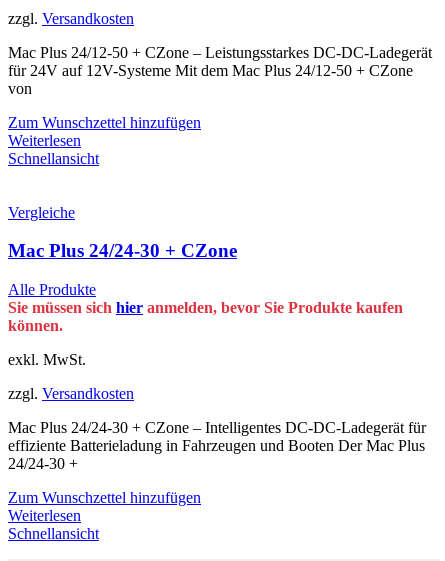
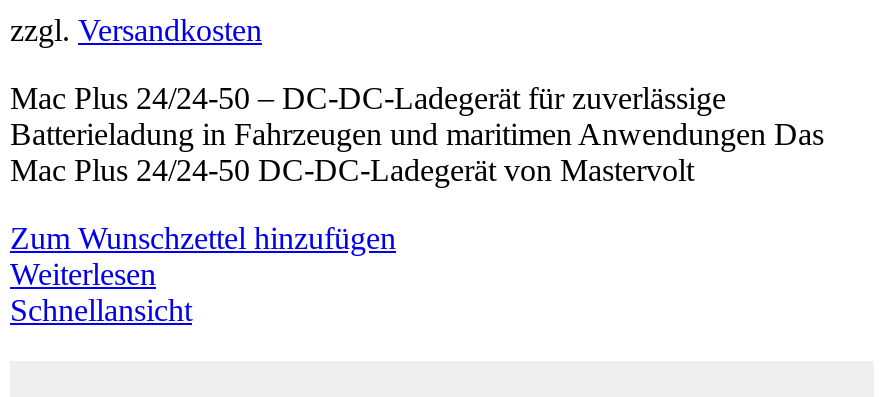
[8,44,432,472] Mac Plus 24/12-50 + CZone – Leistungsstarkes DC-DC-Ladegerät | für 24V auf 12V-Systeme Mit dem Mac Plus 24/12-50 + CZone | von | Zum Wunschzettel hinzufügen | Weiterlesen | Schnellansicht | Vergleiche | Mac Plus 24/24-30 + CZone | Alle Produkte | Sie müssen sich hier anmelden, bevor Sie Produkte kaufen | können. | exkl. MwSt. | zzgl. Versandkosten | Mac Plus 24/24-30 + CZone – Intelligentes DC-DC-Ladegerät für | effiziente Batterieladung in Fahrzeugen und Booten Der Mac Plus | 24/24-30 + -> [10,81,824,187] Mac Plus 24/24-50 – DC-DC-Ladegerät für zuverlässige | Batterieladung in Fahrzeugen und maritimen Anwendungen Das | Mac Plus 24/24-50 DC-DC-Ladegerät von Mastervolt

